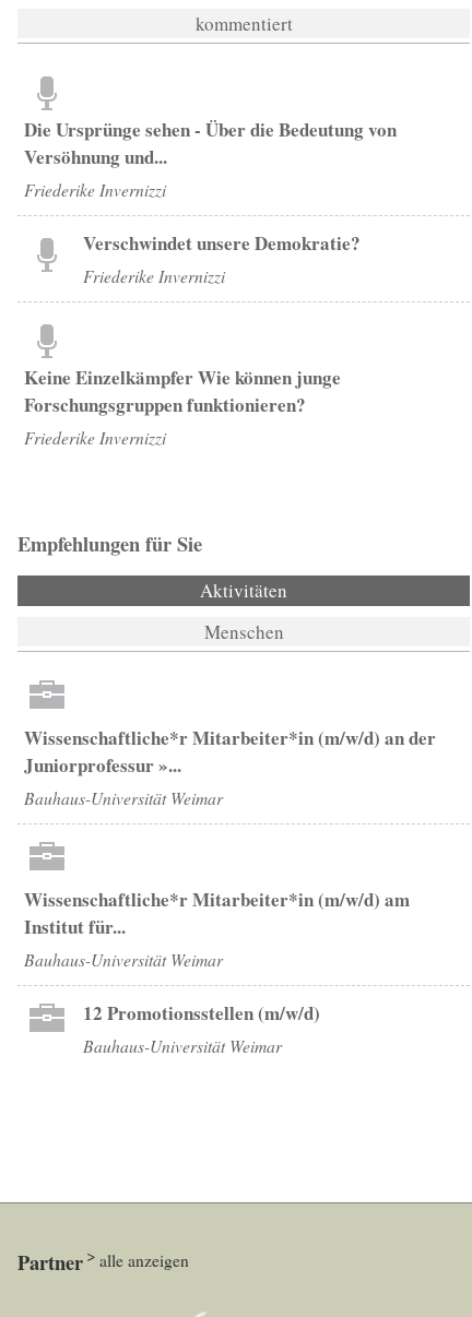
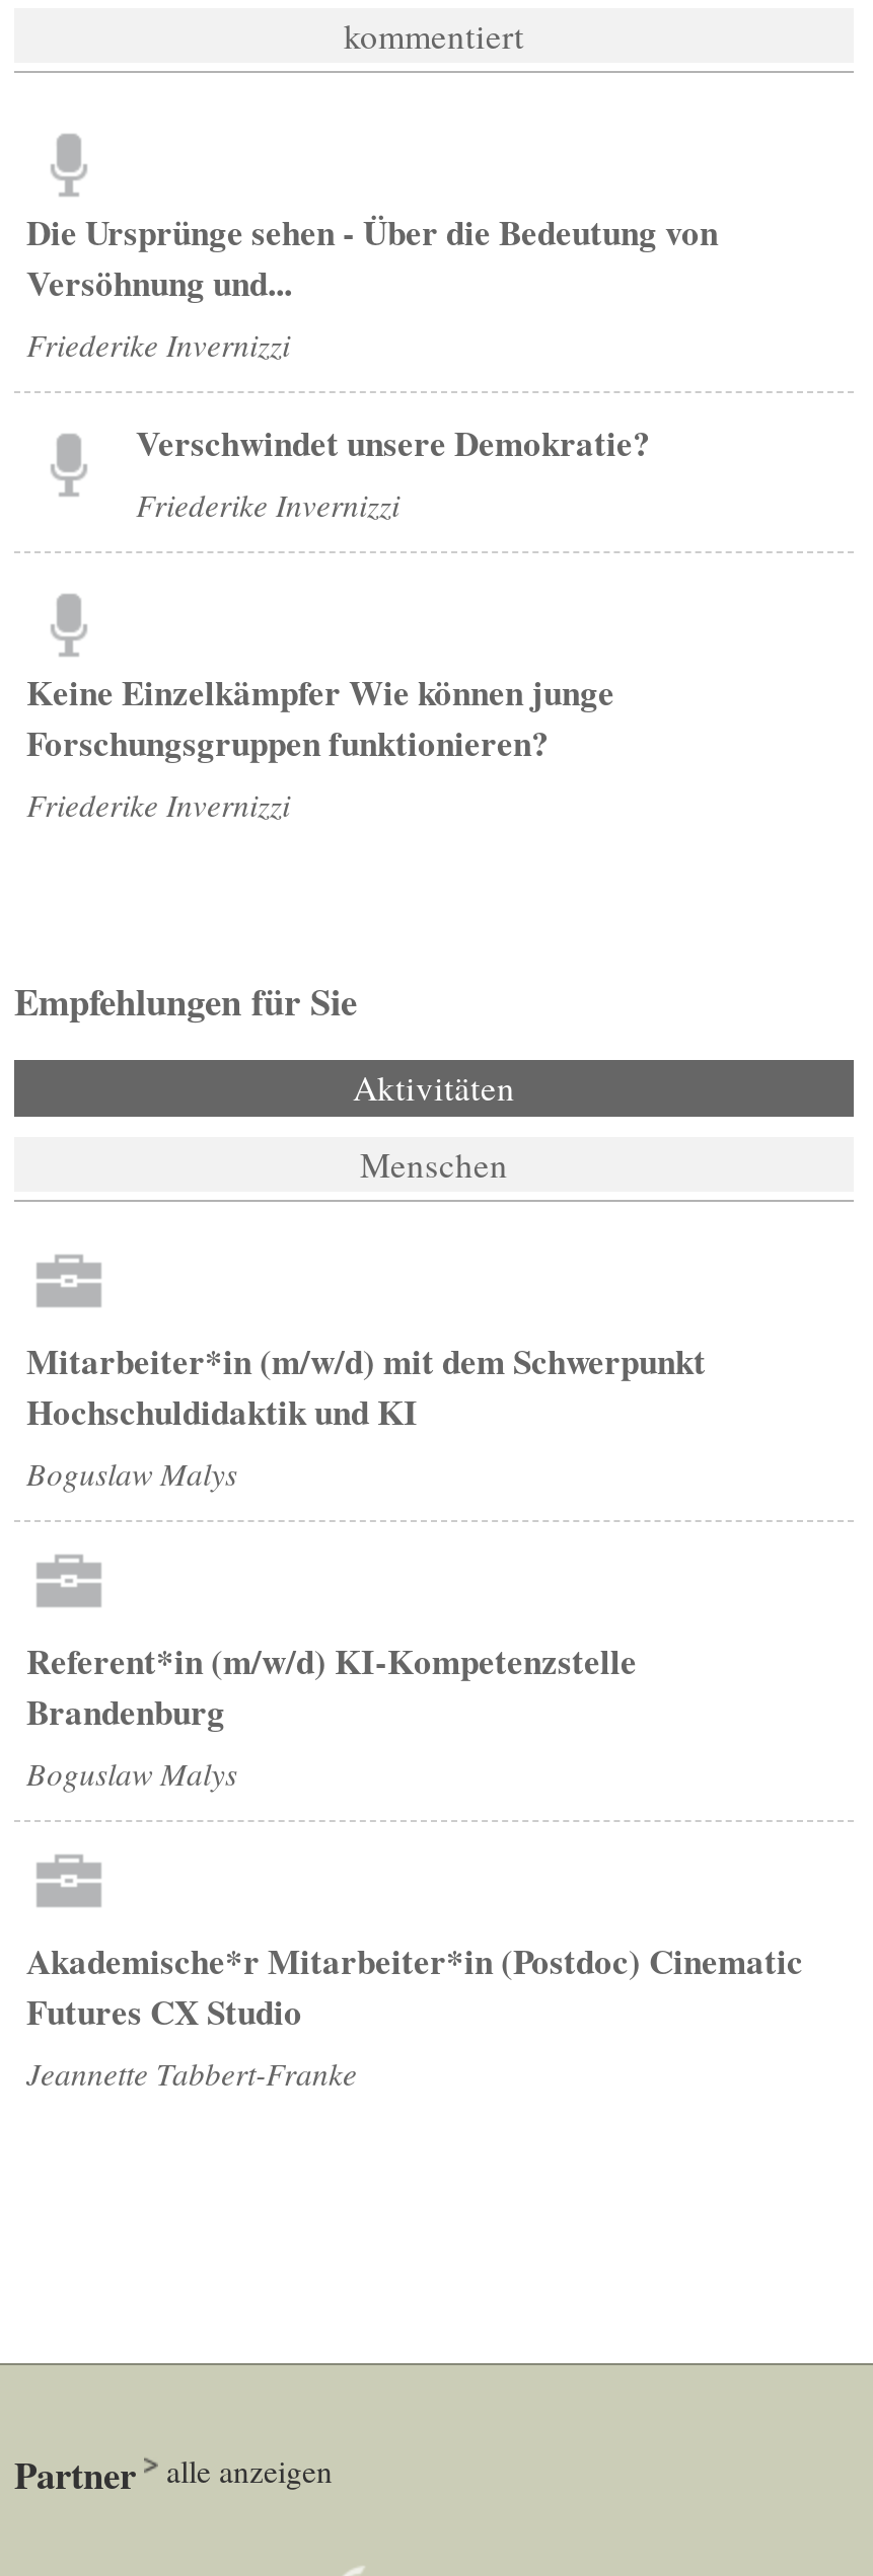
[24,724,436,809] Wissenschaftliche*r Mitarbeiter*in (m/w/d) an der | Juniorprofessur »... | Bauhaus-Universität Weimar -> [26,1335,706,1493] Mitarbeiter*in (m/w/d) mit dem Schwerpunkt | Hochschuldidaktik und KI | Boguslaw Malys
[24,885,410,971] Wissenschaftliche*r Mitarbeiter*in (m/w/d) am | Institut für... | Bauhaus-Universität Weimar -> [26,1635,637,1793] Referent*in (m/w/d) KI-Kompetenzstelle | Brandenburg | Boguslaw Malys
[83,999,320,1057] 12 Promotionsstellen (m/w/d) | Bauhaus-Universität Weimar -> [26,1935,803,2093] Akademische*r Mitarbeiter*in (Postdoc) Cinematic | Futures CX Studio | Jeannette Tabbert-Franke

